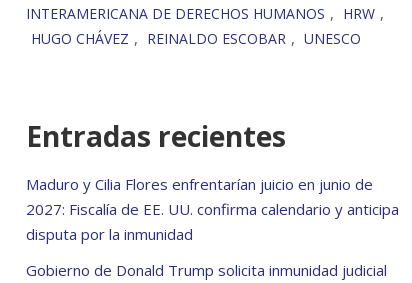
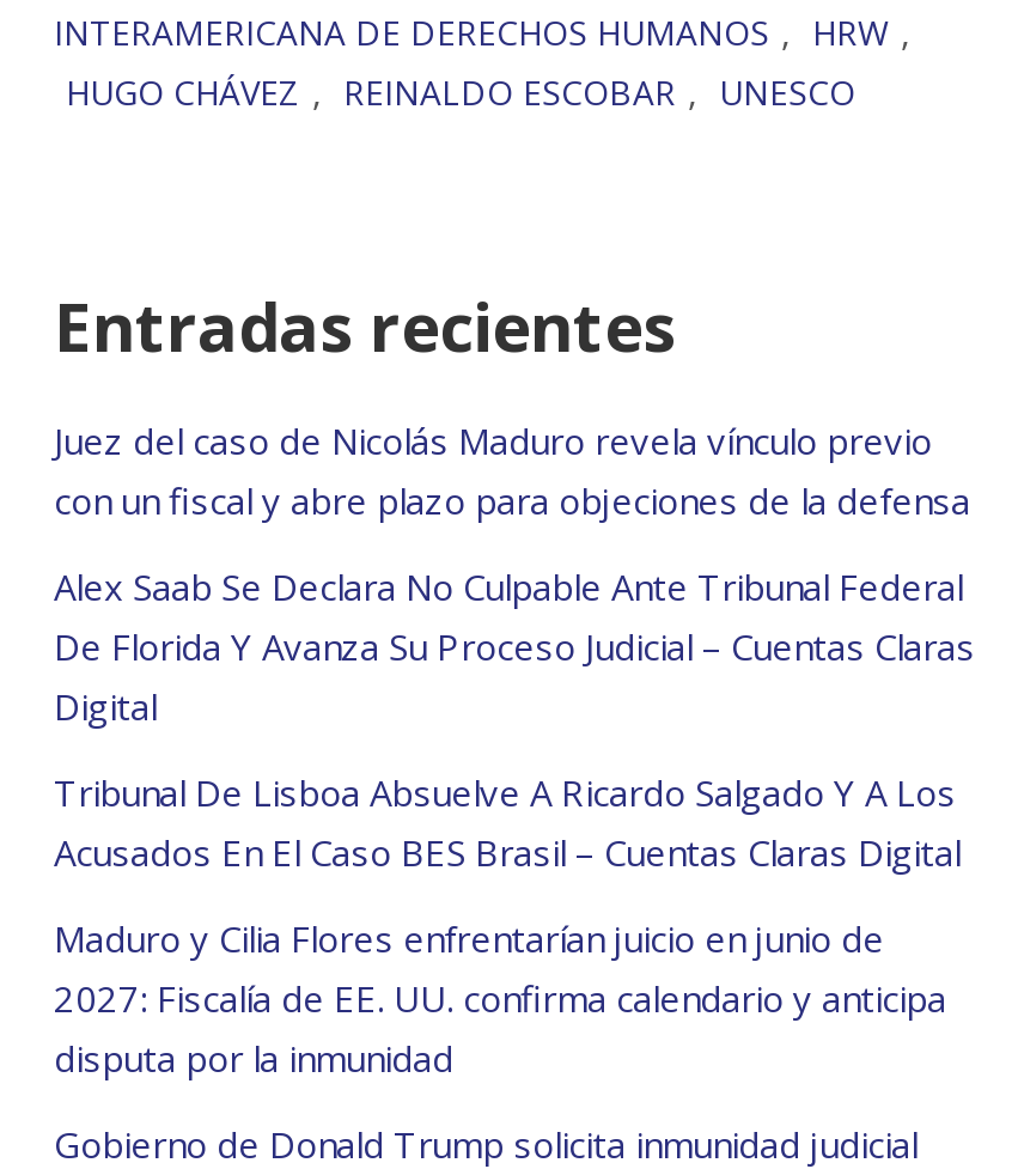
none -> [54,417,975,877] Juez del caso de Nicolás Maduro revela vínculo previo | con un fiscal y abre plazo para objeciones de la defensa | Alex Saab Se Declara No Culpable Ante Tribunal Federal | De Florida Y Avanza Su Proceso Judicial – Cuentas Claras | Digital | Tribunal De Lisboa Absuelve A Ricardo Salgado Y A Los | Acusados En El Caso BES Brasil – Cuentas Claras Digital

